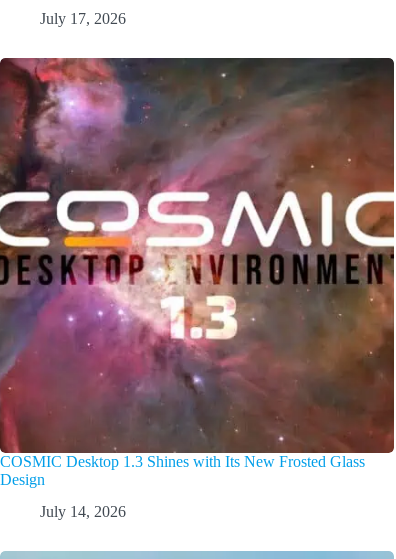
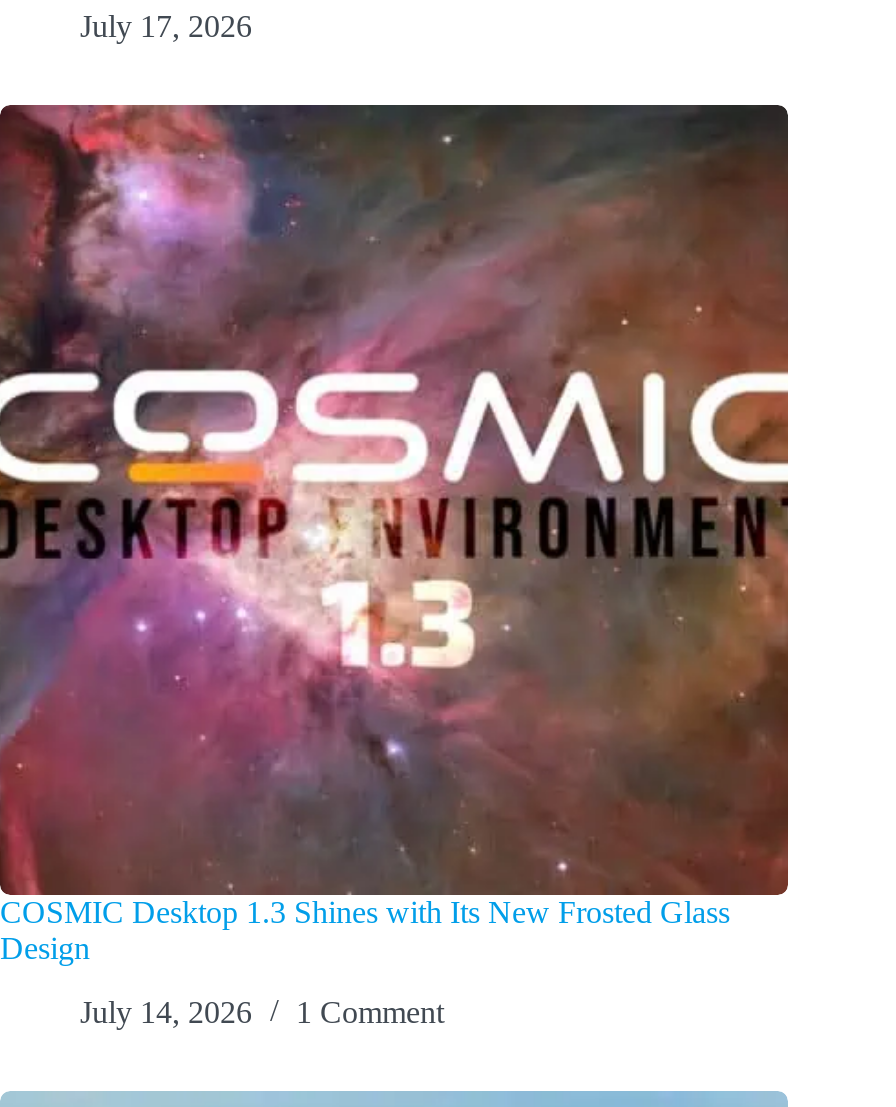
none -> [296,996,444,1030] 1 Comment

